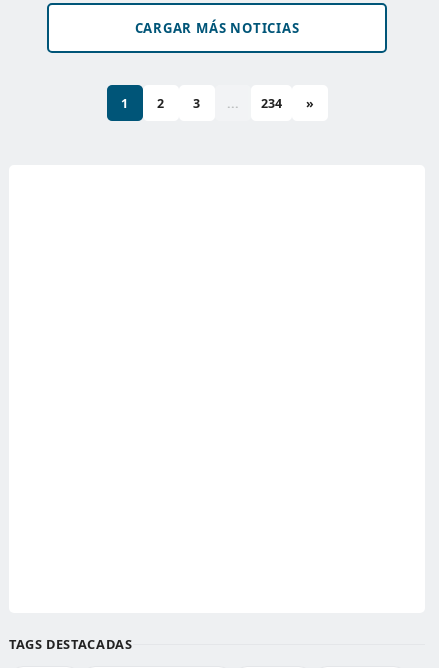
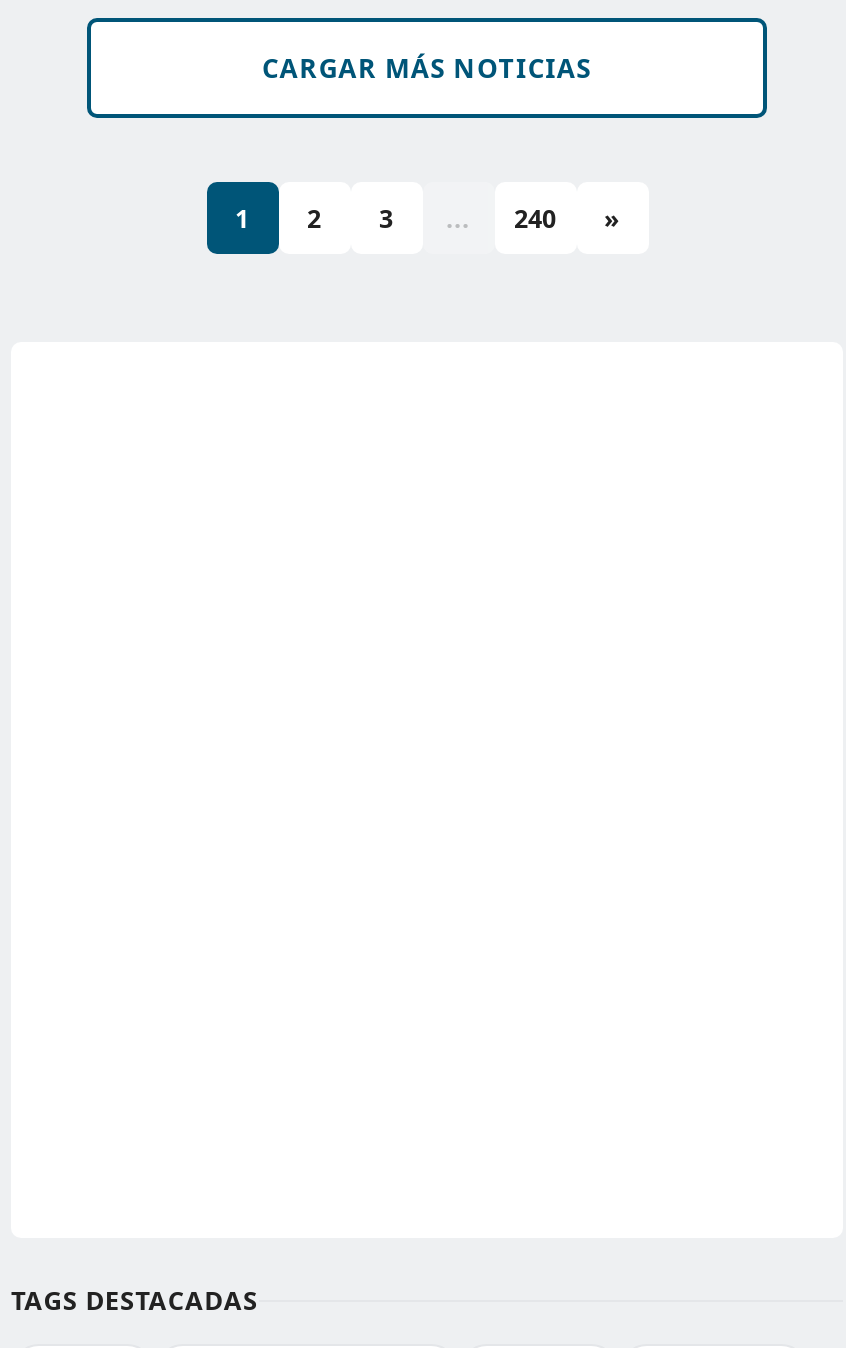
[260,94,281,111] 234 -> [514,201,556,235] 240

